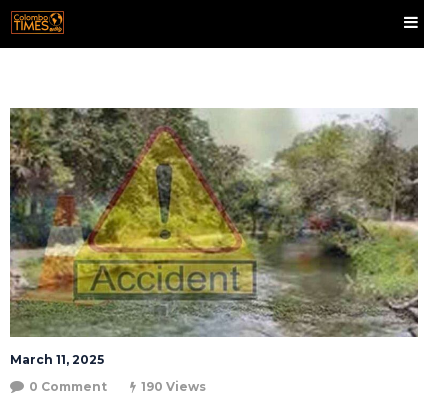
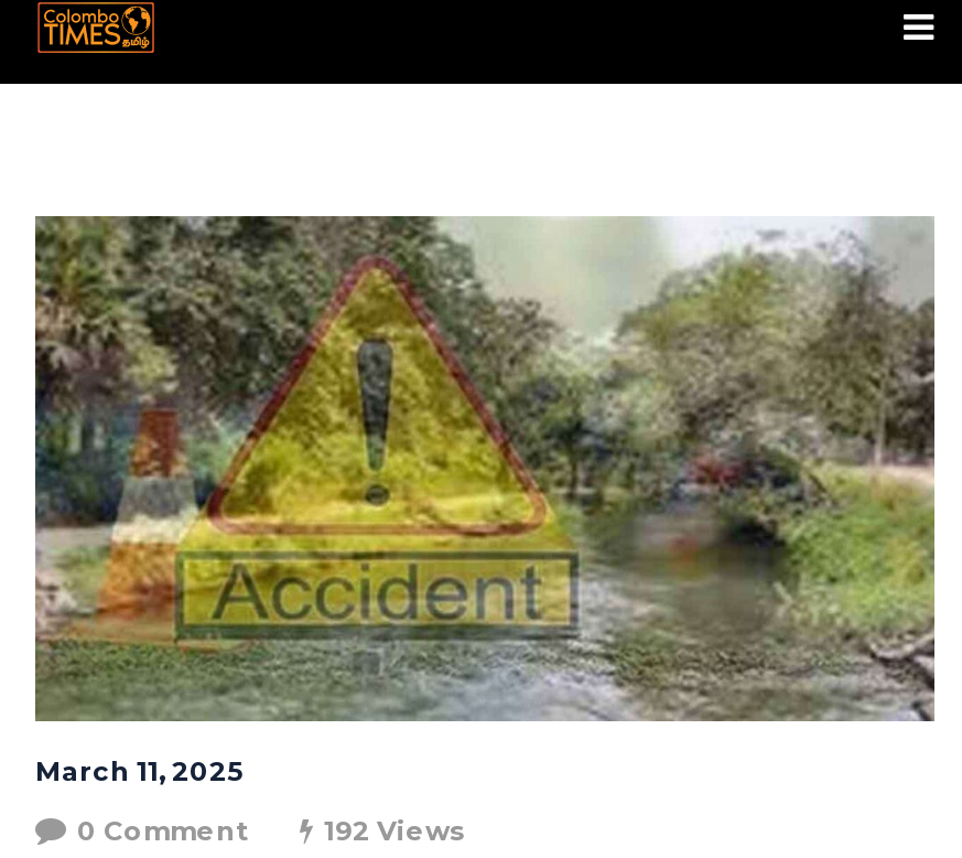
[141,379,206,394] 190 Views -> [324,815,465,848] 192 Views

